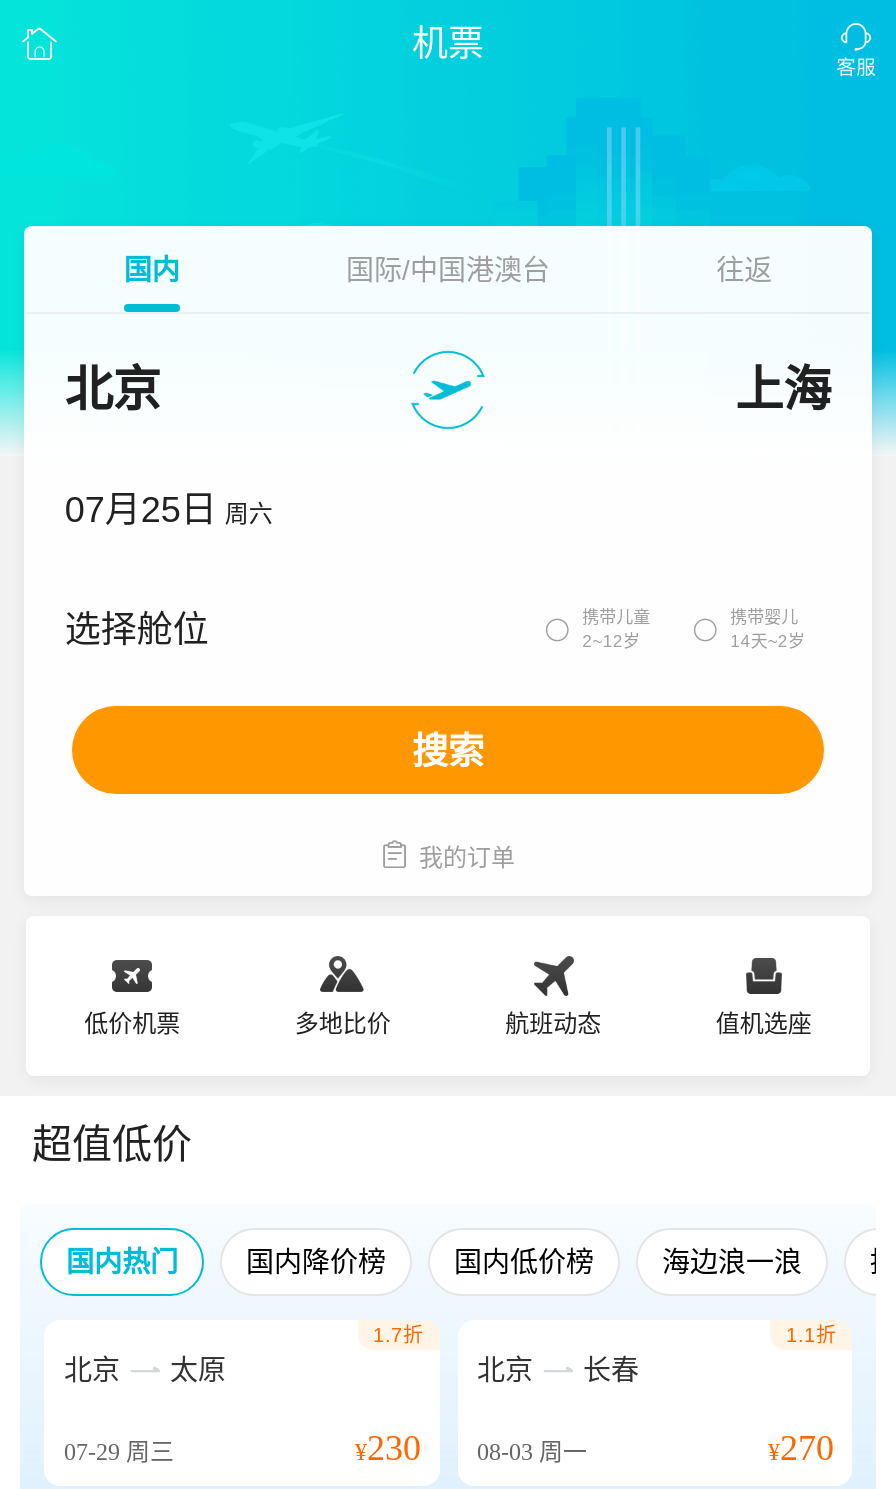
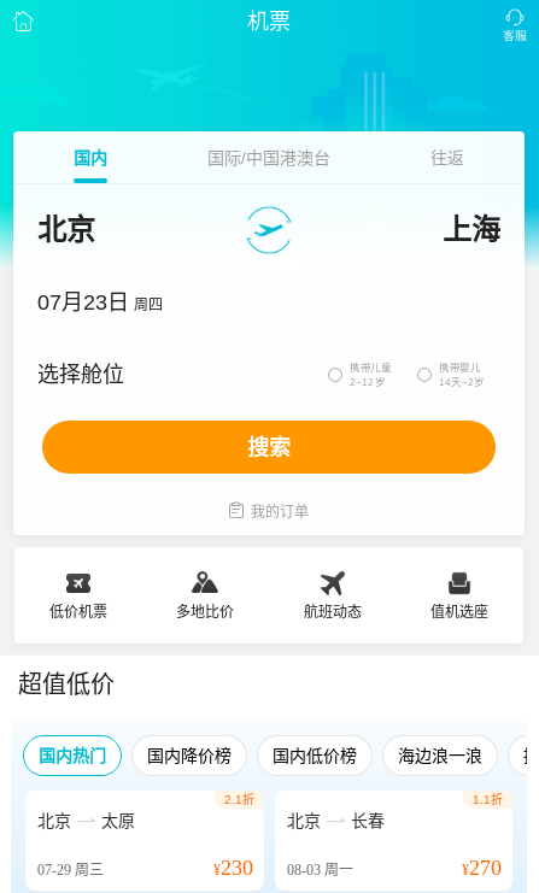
[65,490,273,530] 07月25日 周六 -> [38,290,163,315] 07月23日 周四
[373,1324,423,1346] 1.7折 -> [224,793,254,806] 2.1折

